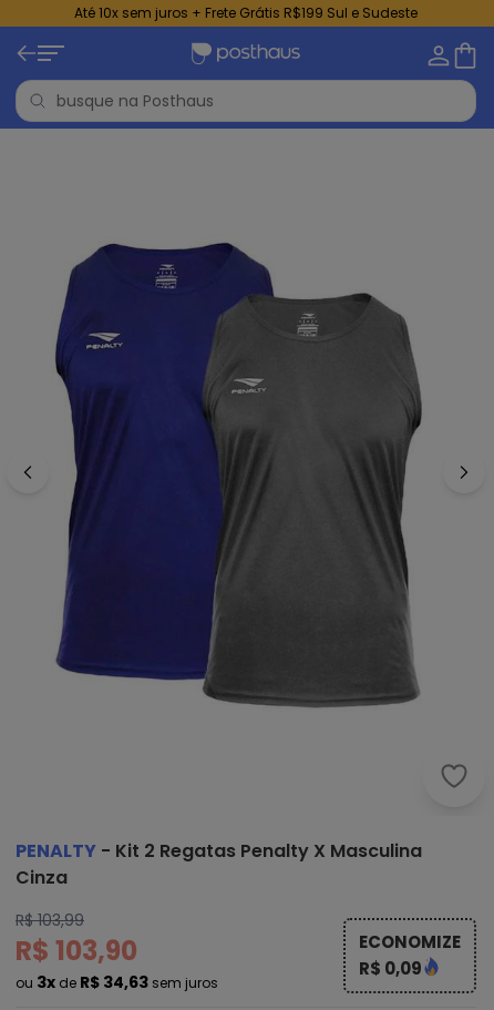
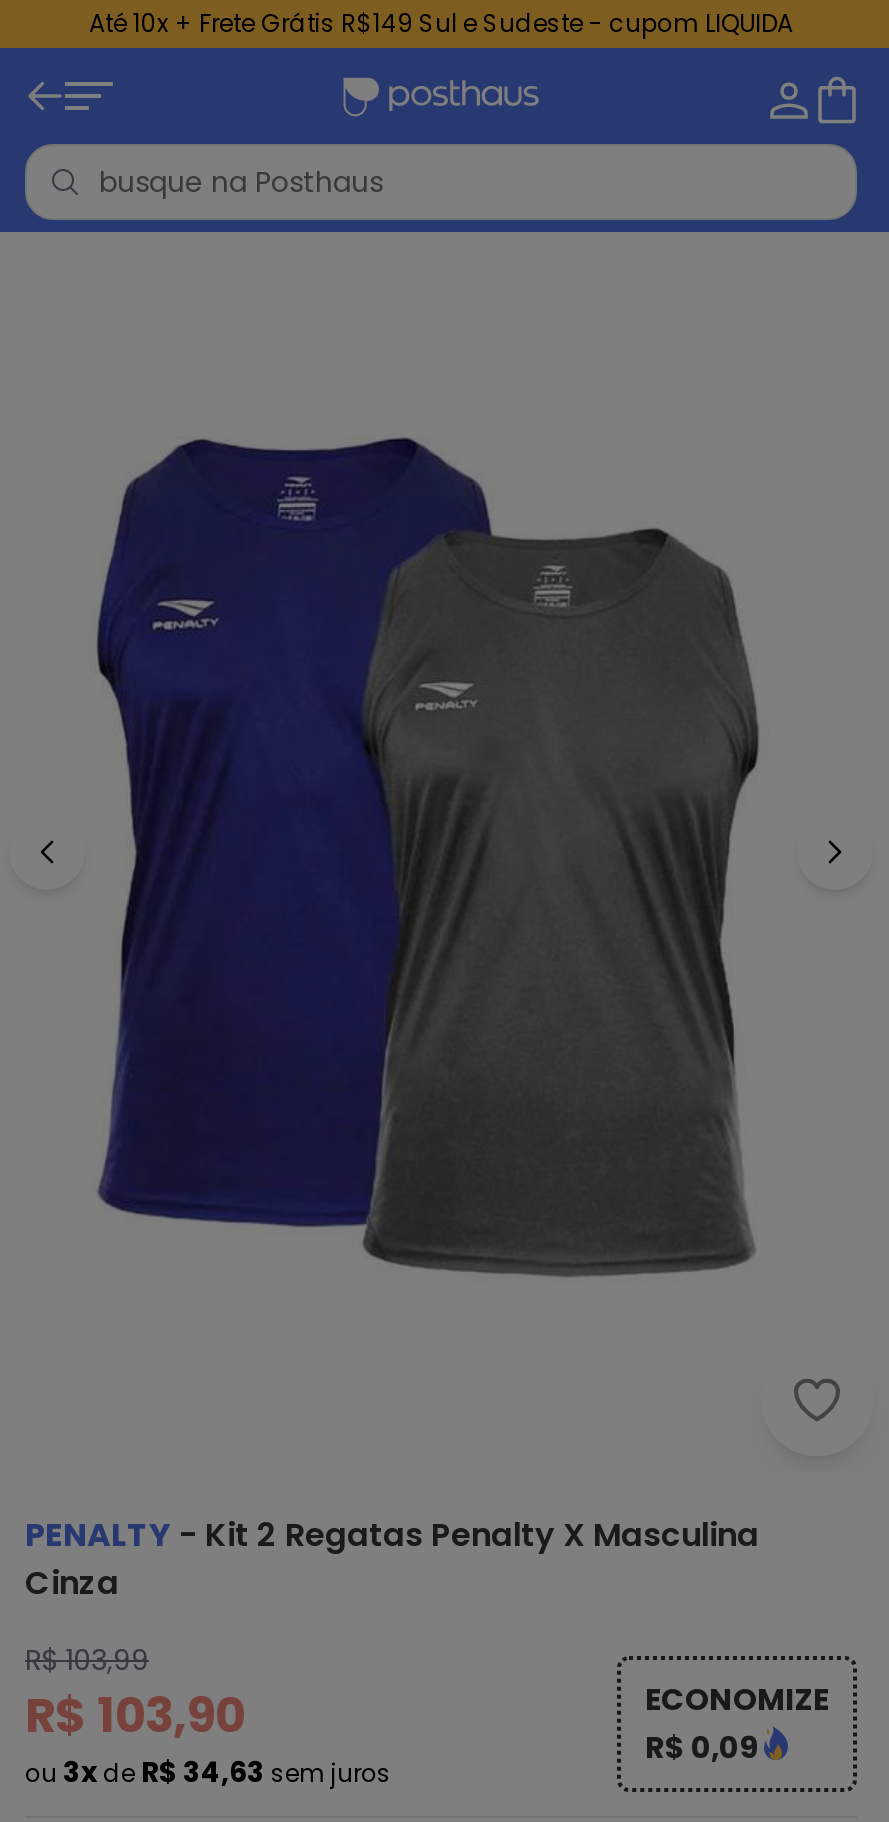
[74,3,418,22] Até 10x sem juros + Frete Grátis R$199 Sul e Sudeste -> [89,6,793,40] Até 10x + Frete Grátis R$149 Sul e Sudeste - cupom LIQUIDA

